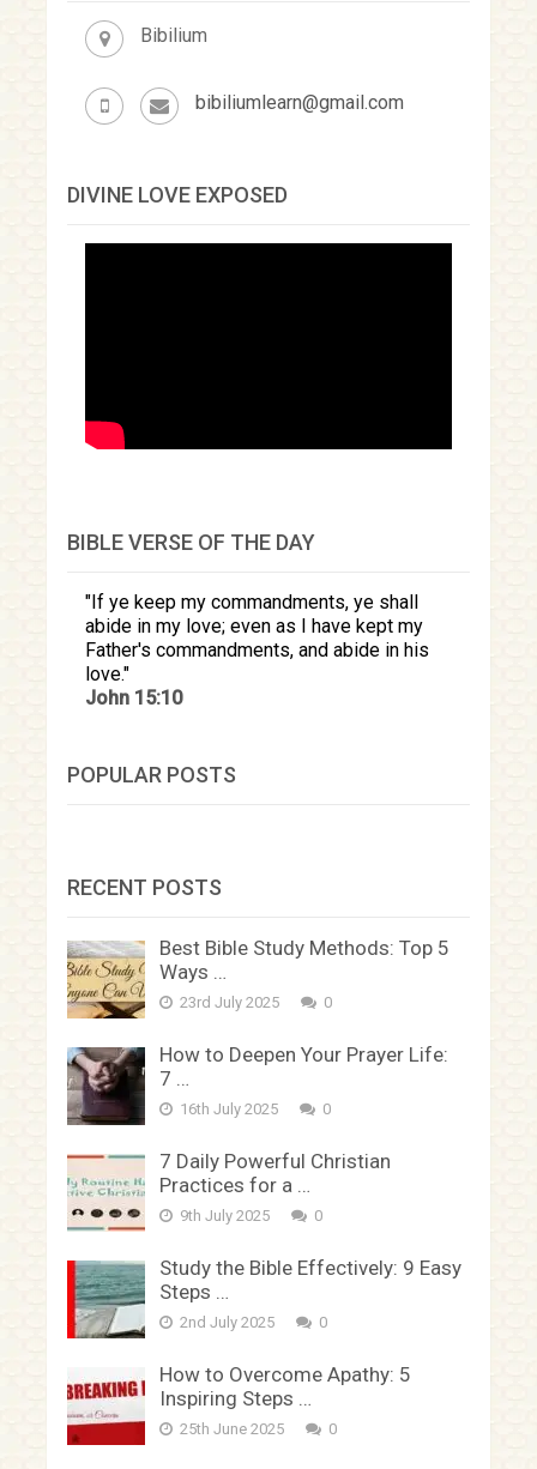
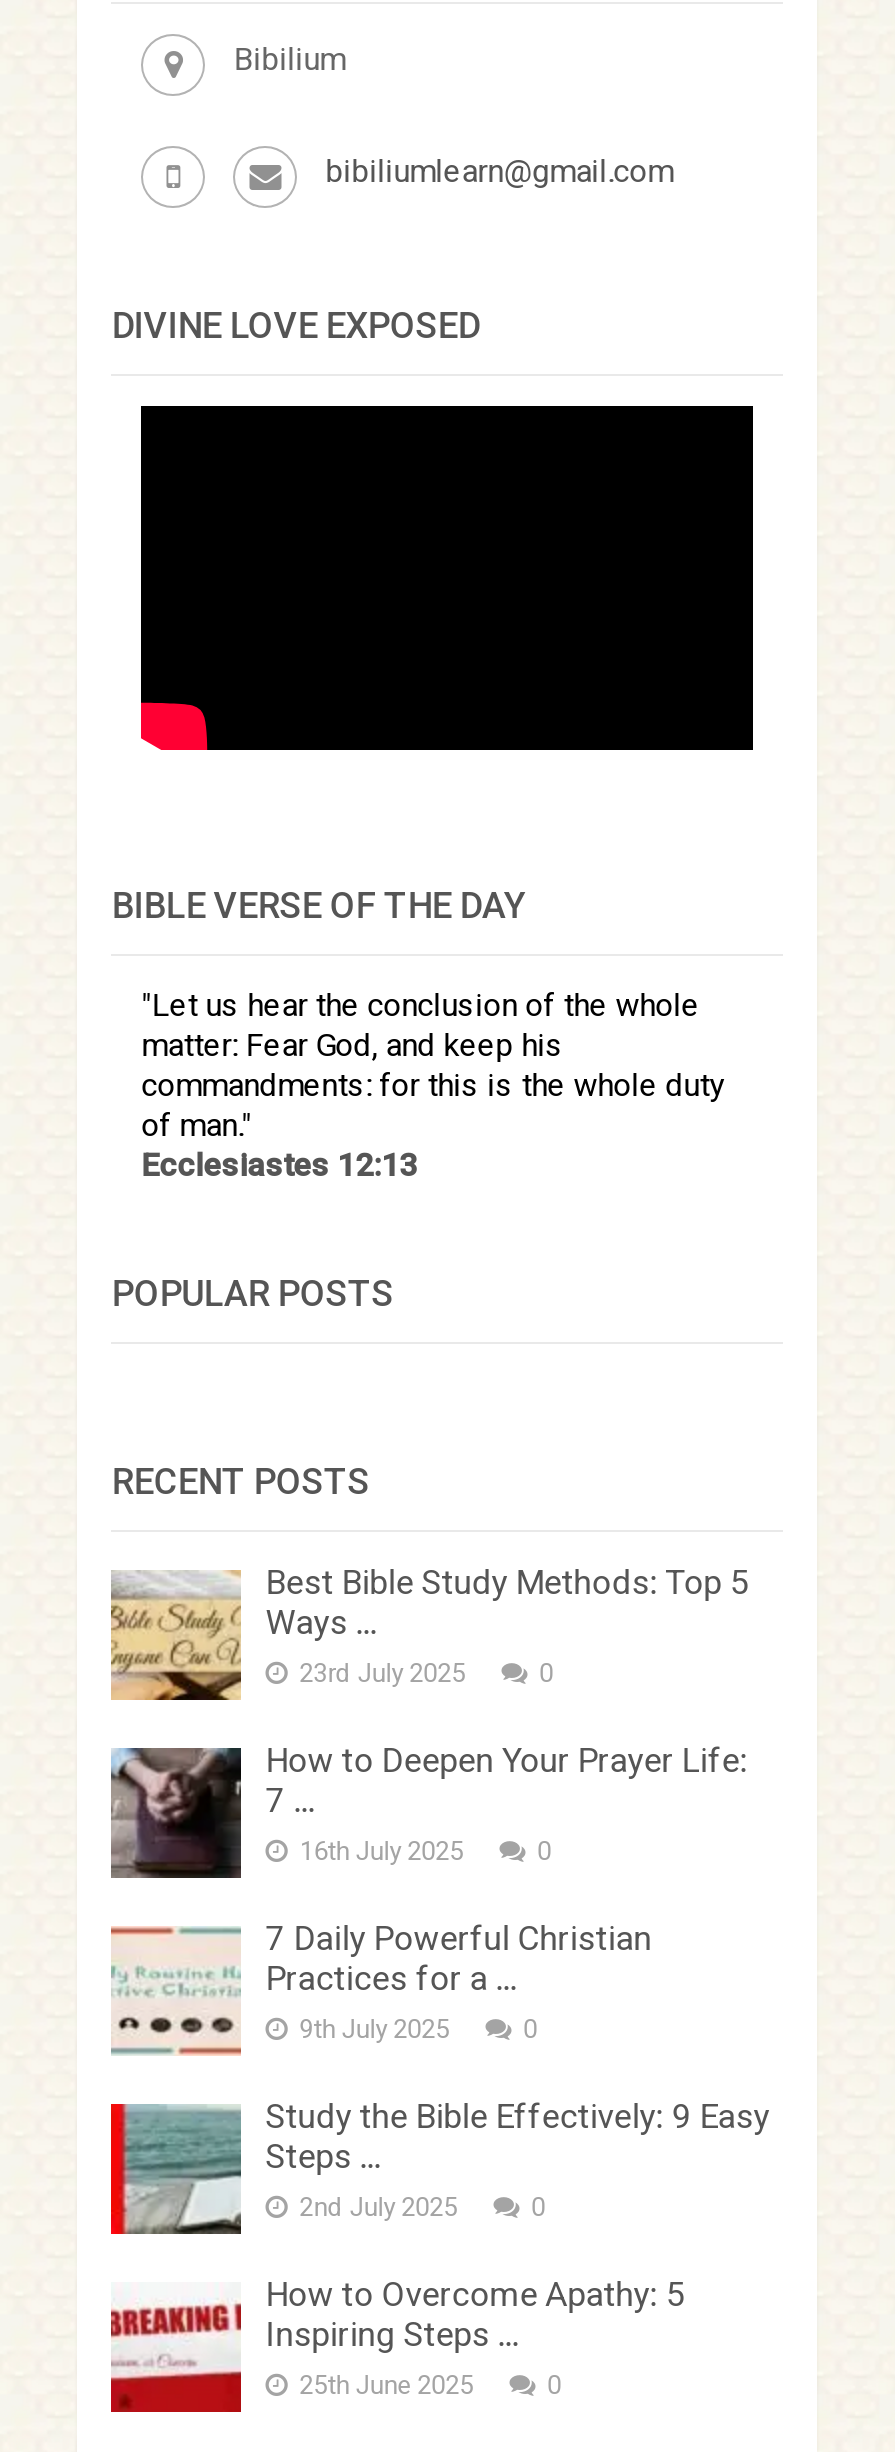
[85,591,429,710] If ye keep my commandments, ye shall | abide in my love; even as I have kept my | Father's commandments, and abide in his | love. | John 15:10 -> [141,987,725,1185] Let us hear the conclusion of the whole | matter: Fear God, and keep his | commandments: for this is the whole duty | of man. | Ecclesiastes 12:13

